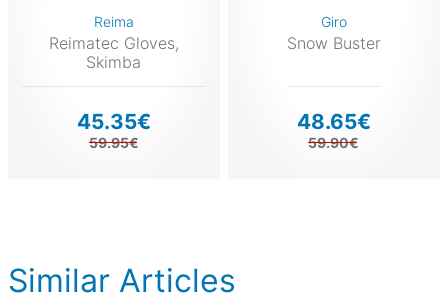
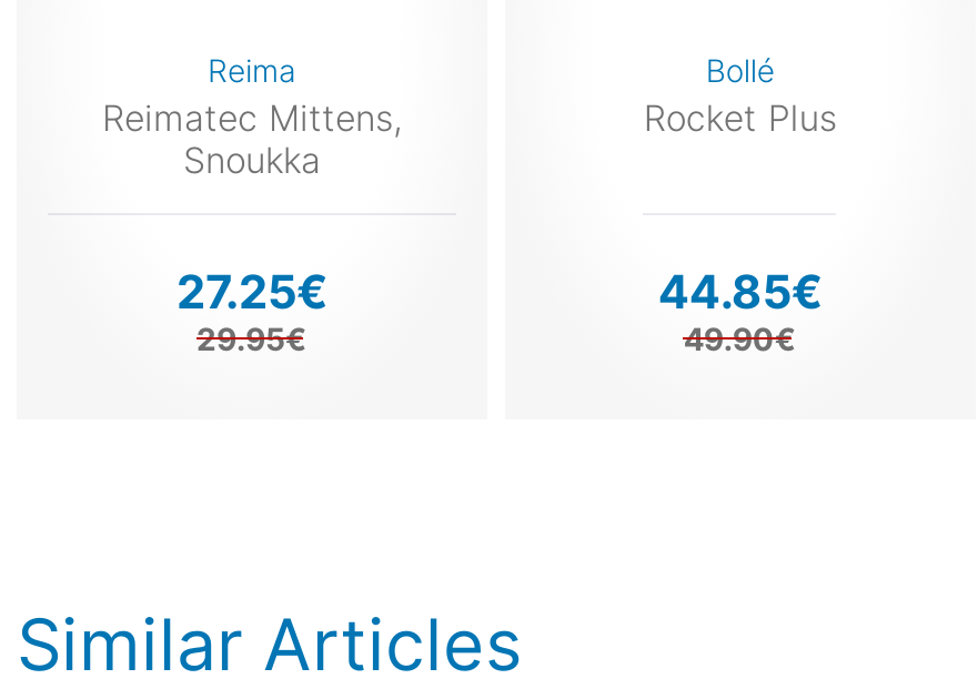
[287,13,381,53] Giro | Snow Buster -> [644,51,837,140] Bollé | Rocket Plus
[49,33,179,72] Reimatec Gloves, | Skimba -> [102,95,402,182] Reimatec Mittens, | Snoukka
[77,109,151,151] 45.35€ | 59.95€ -> [177,264,327,357] 27.25€ | 29.95€
[297,109,371,151] 48.65€ | 59.90€ -> [658,264,822,357] 44.85€ | 49.90€

